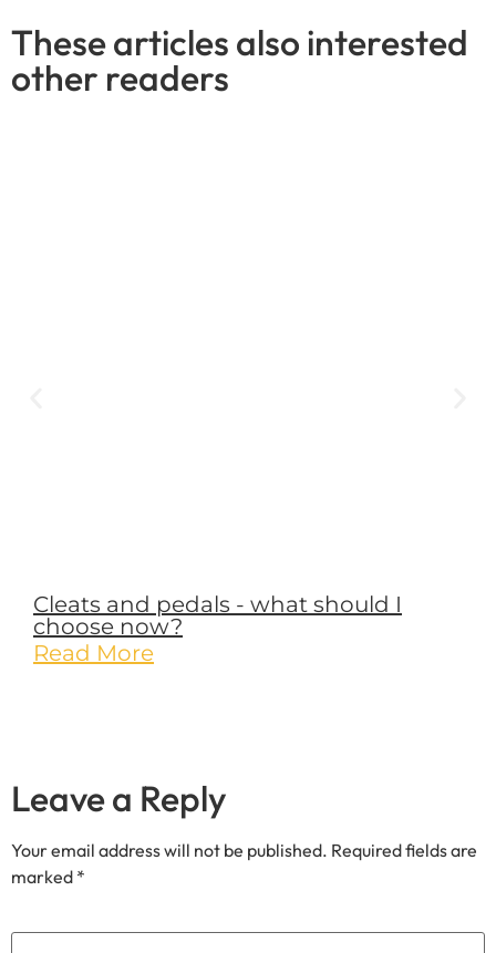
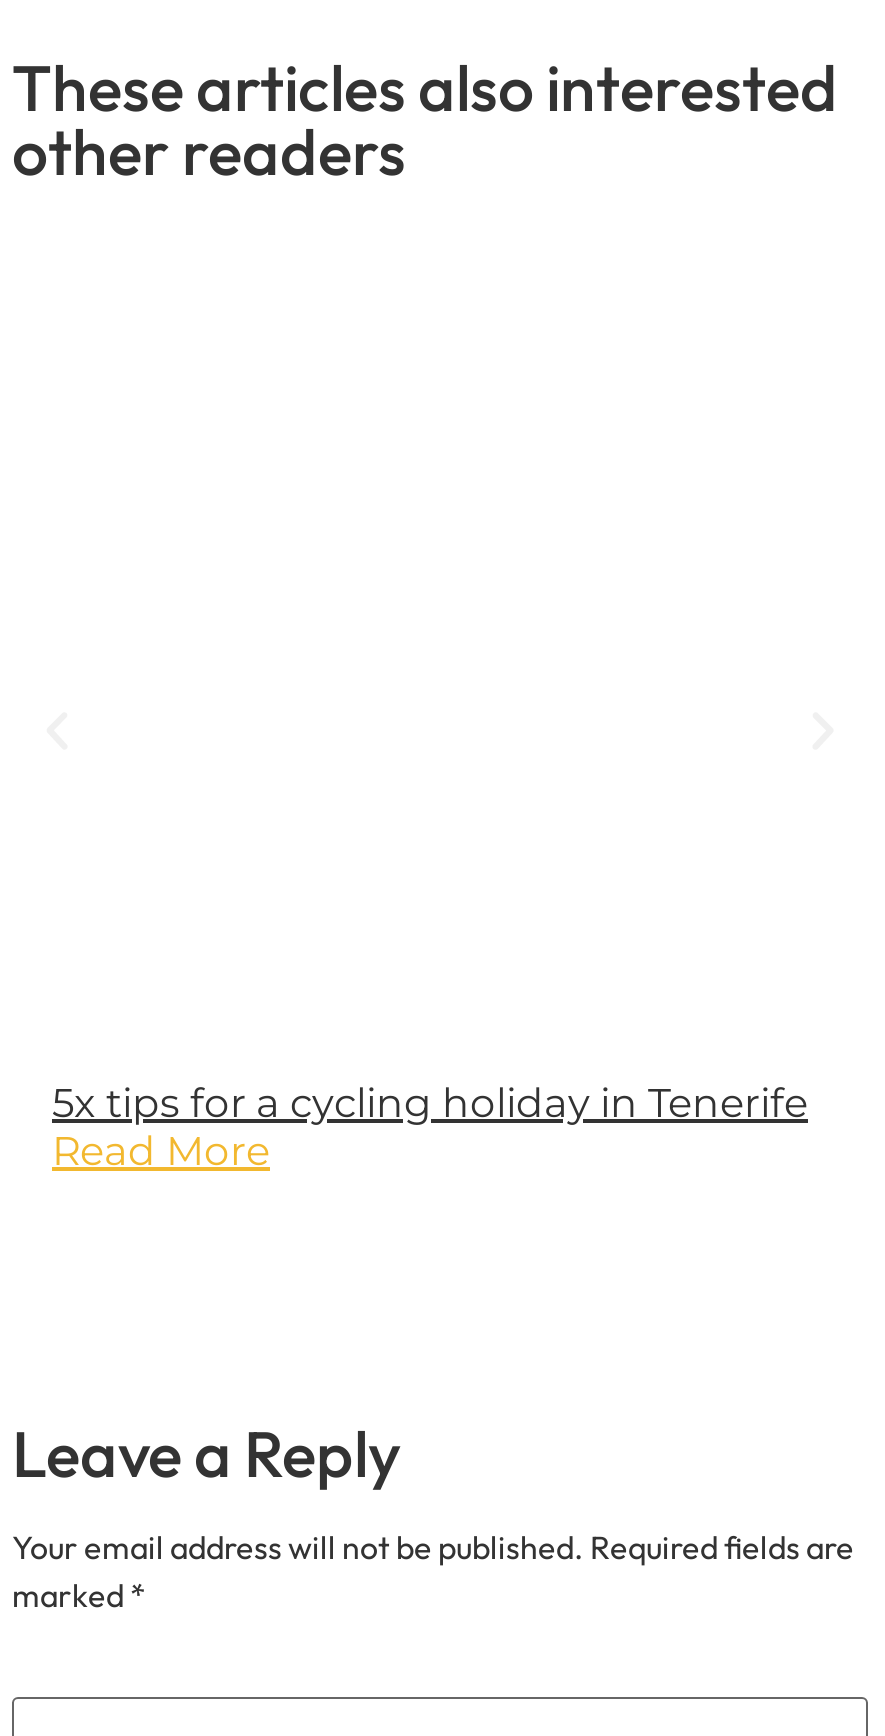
[33,591,402,640] Cleats and pedals - what should I | choose now? -> [52,1080,808,1128] 5x tips for a cycling holiday in Tenerife
moved [33,640,154,666] -> [52,1128,270,1176]: Read More

